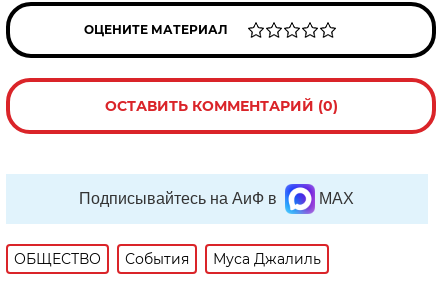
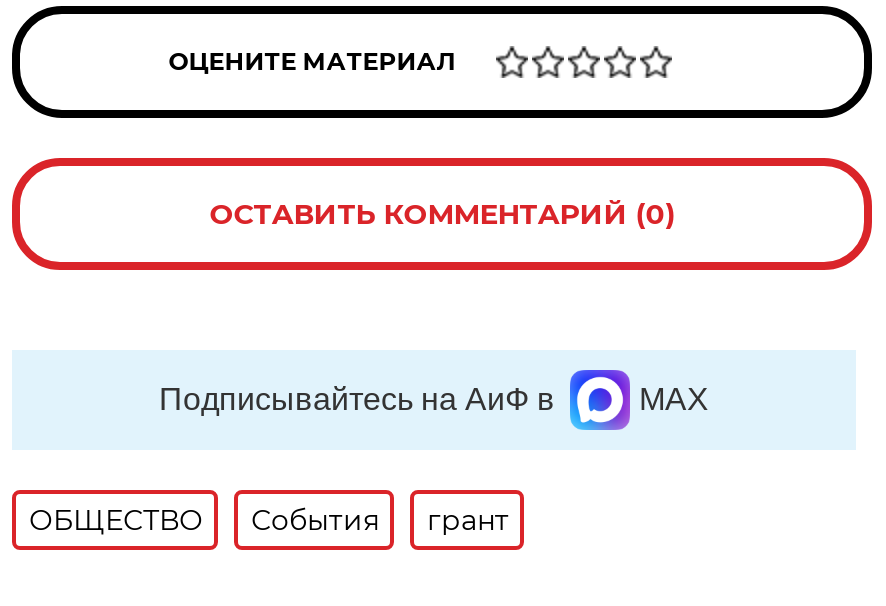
[213,250,321,268] Муса Джалиль -> [427,501,509,537] грант

